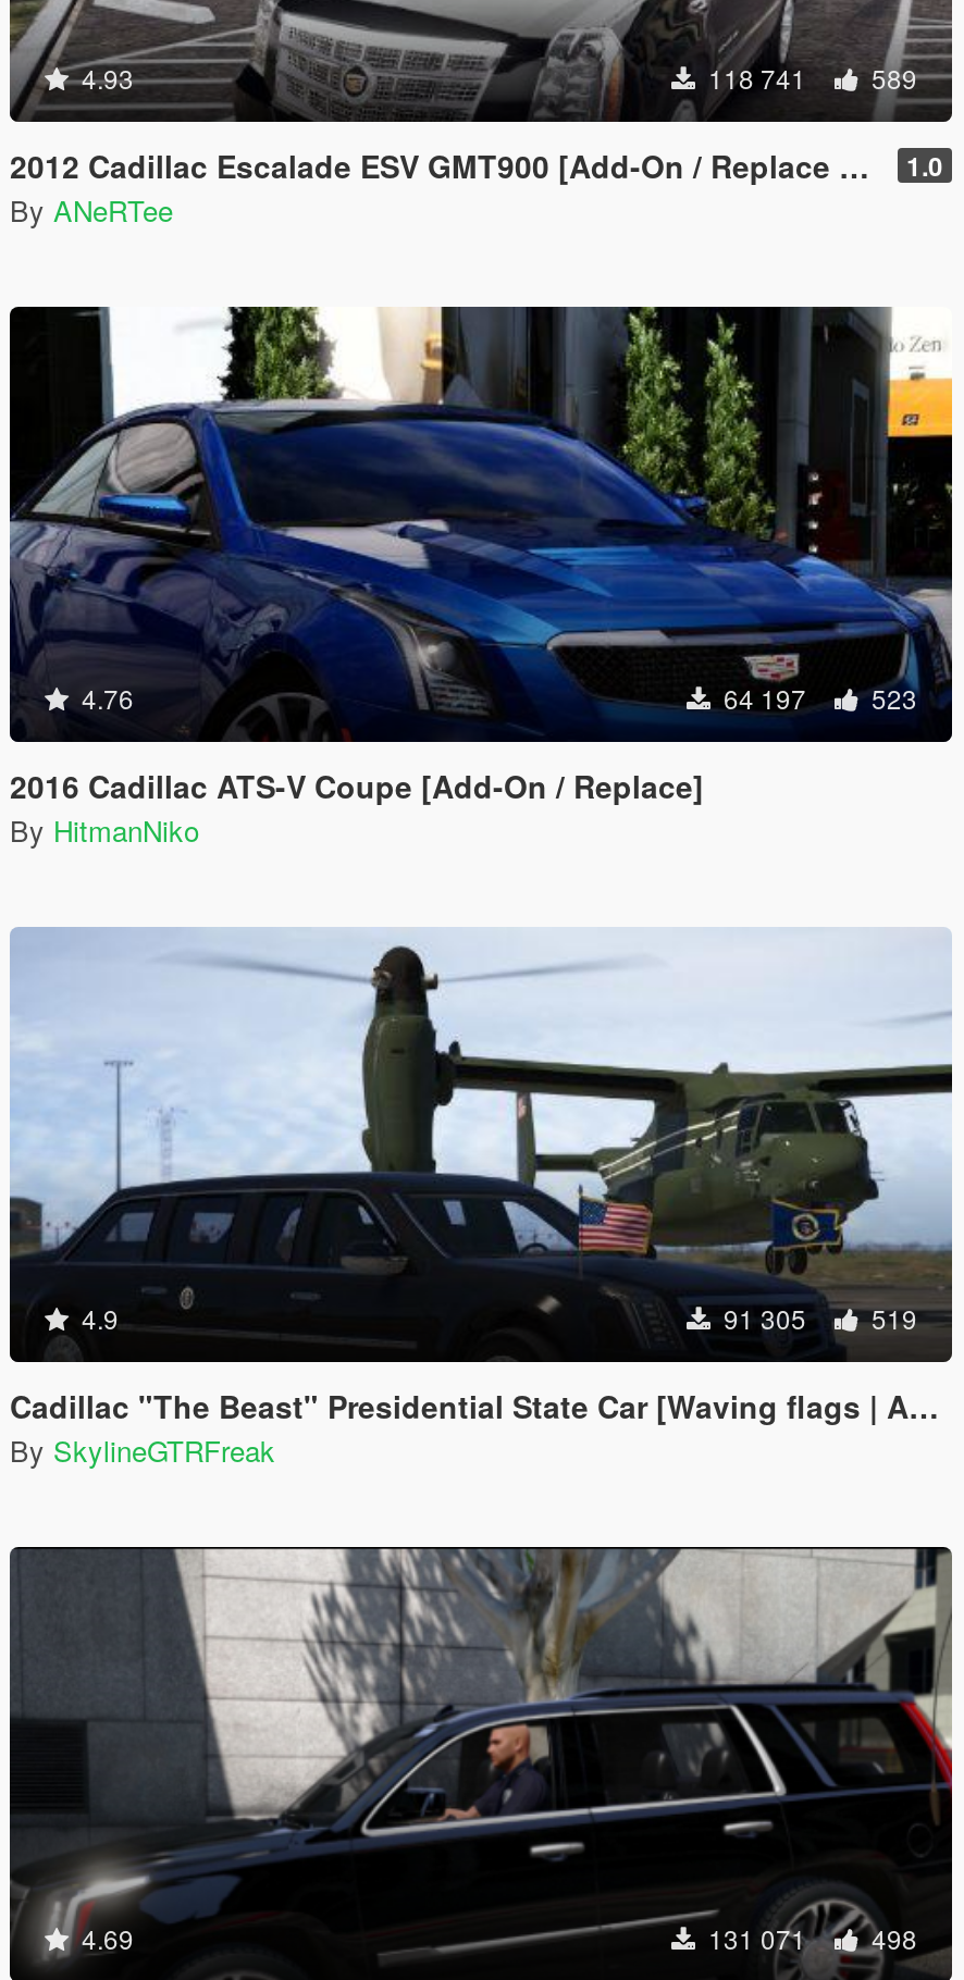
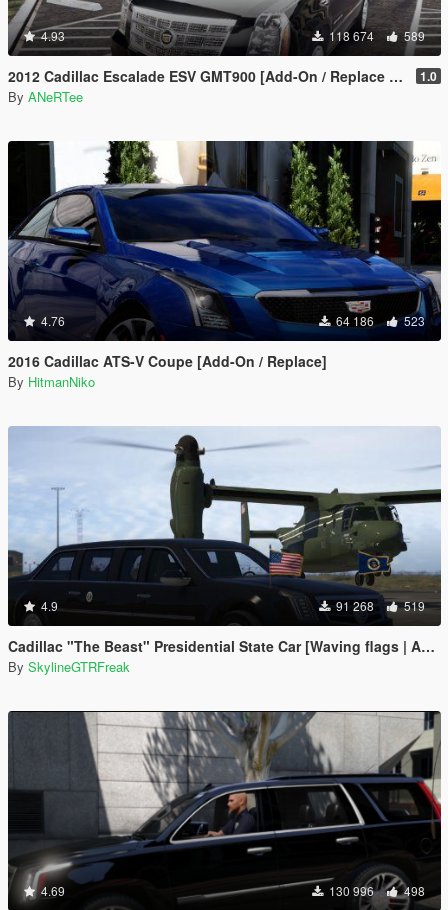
[702,59,917,96] 118 741 589 -> [326,27,425,44] 118 674 589
[717,679,917,716] 64 197 523 -> [333,312,425,329] 64 186 523
[717,1299,917,1336] 91 305 519 -> [333,597,425,614] 91 268 519
[702,1919,917,1956] 131 071 498 -> [326,882,425,899] 130 996 498

